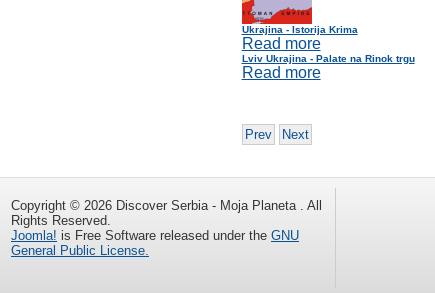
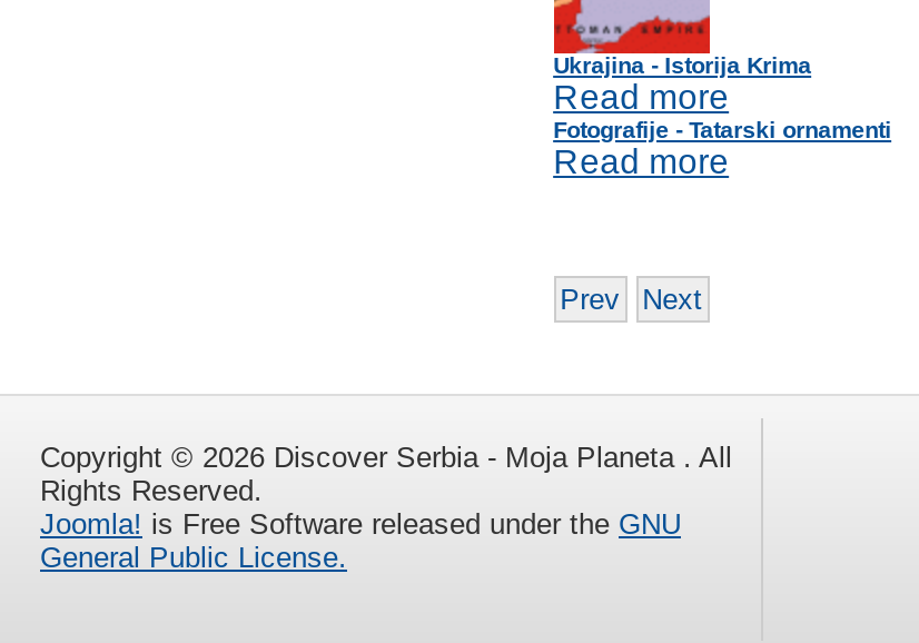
[242,53,415,64] Lviv Ukrajina - Palate na Rinok trgu -> [553,119,891,143] Fotografije - Tatarski ornamenti

